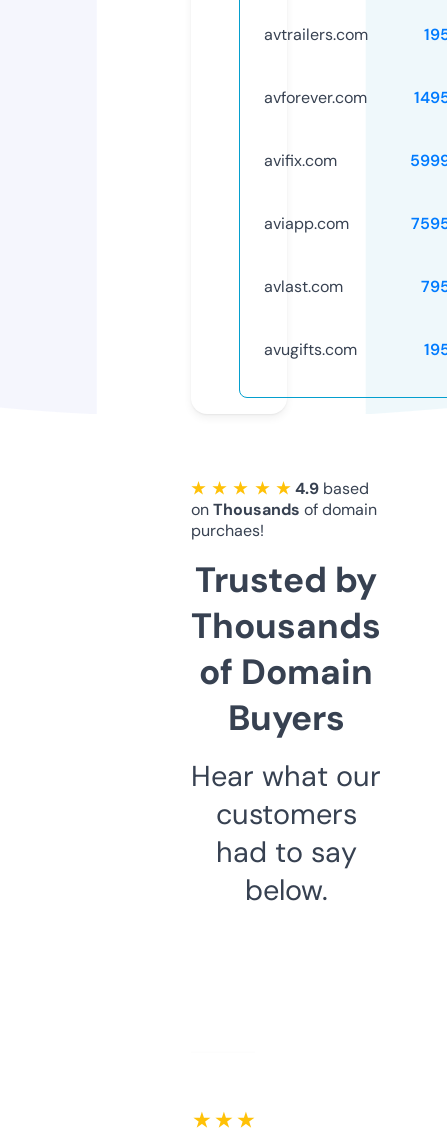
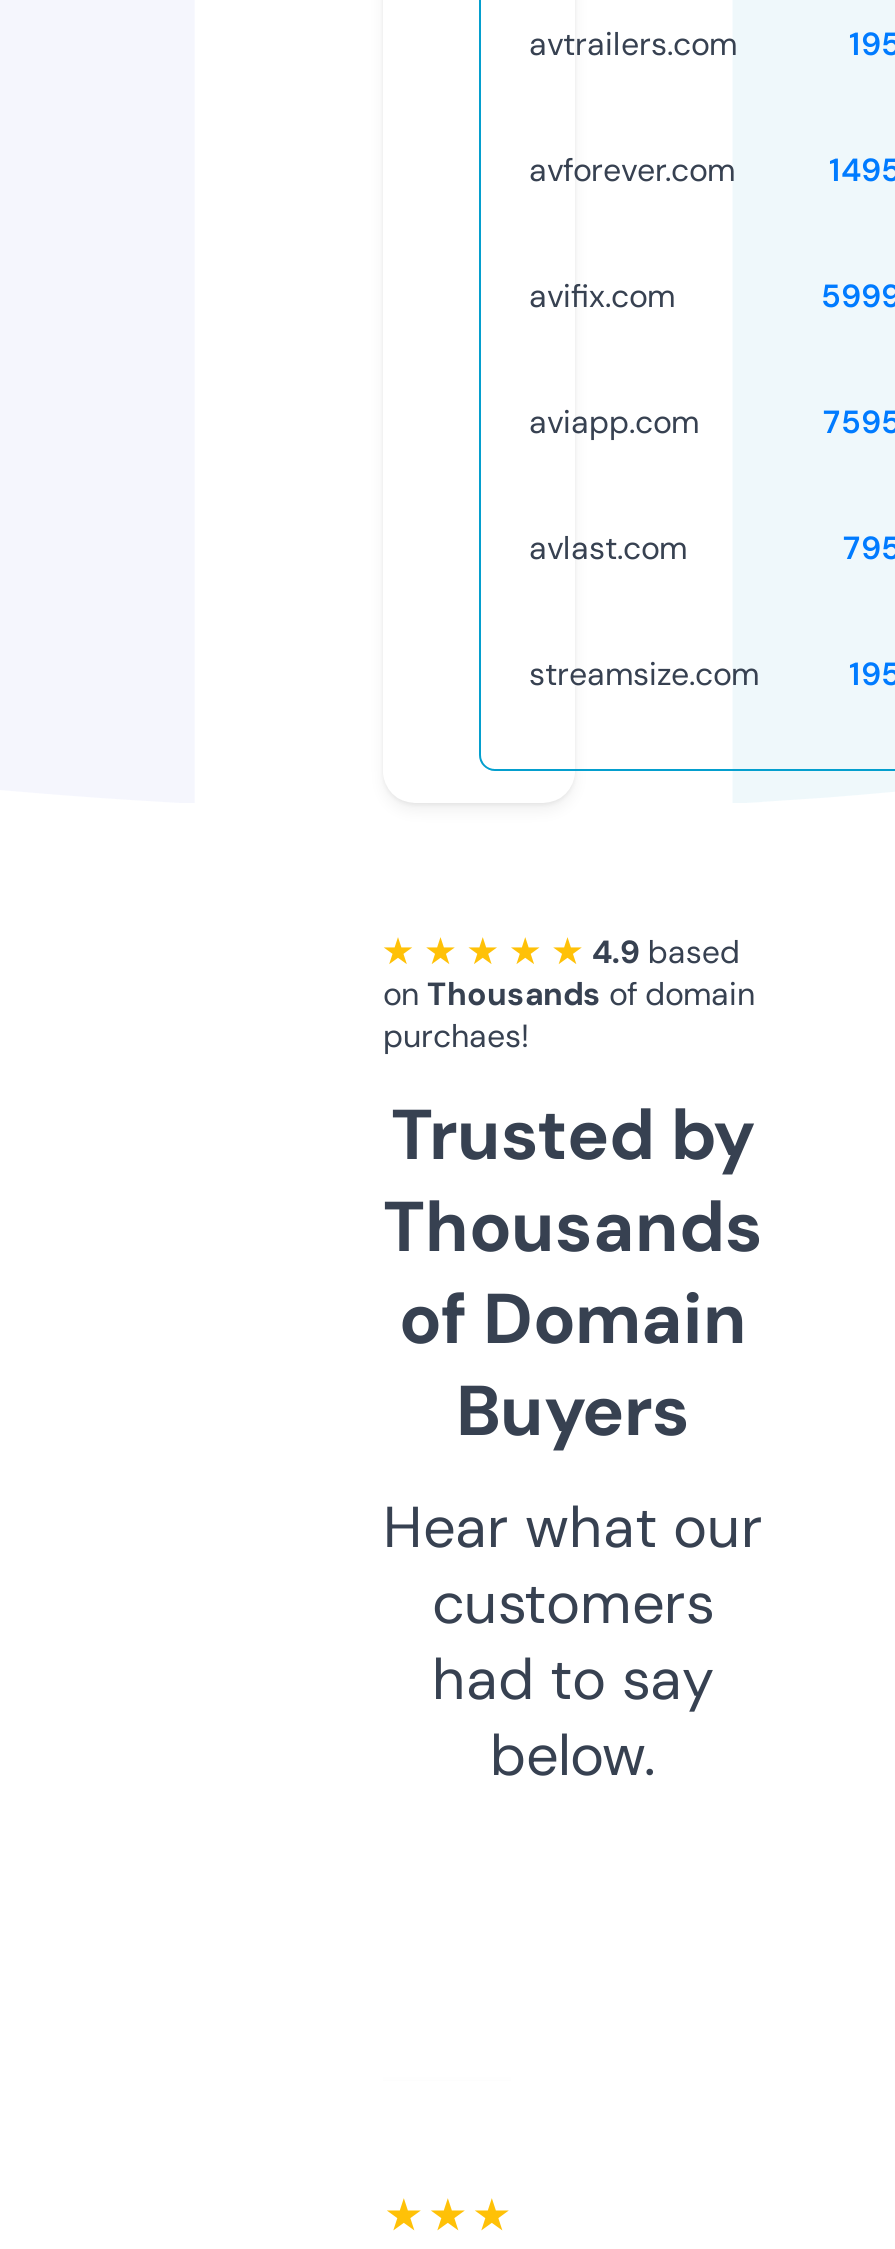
[264,339,357,360] avugifts.com -> [529,653,759,695] streamsize.com

